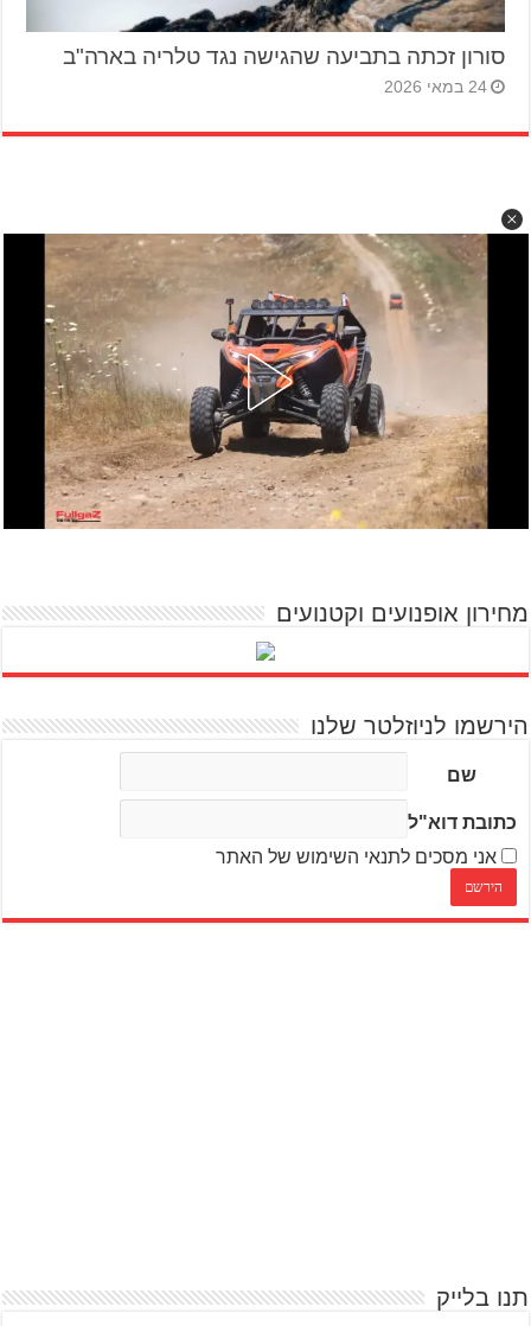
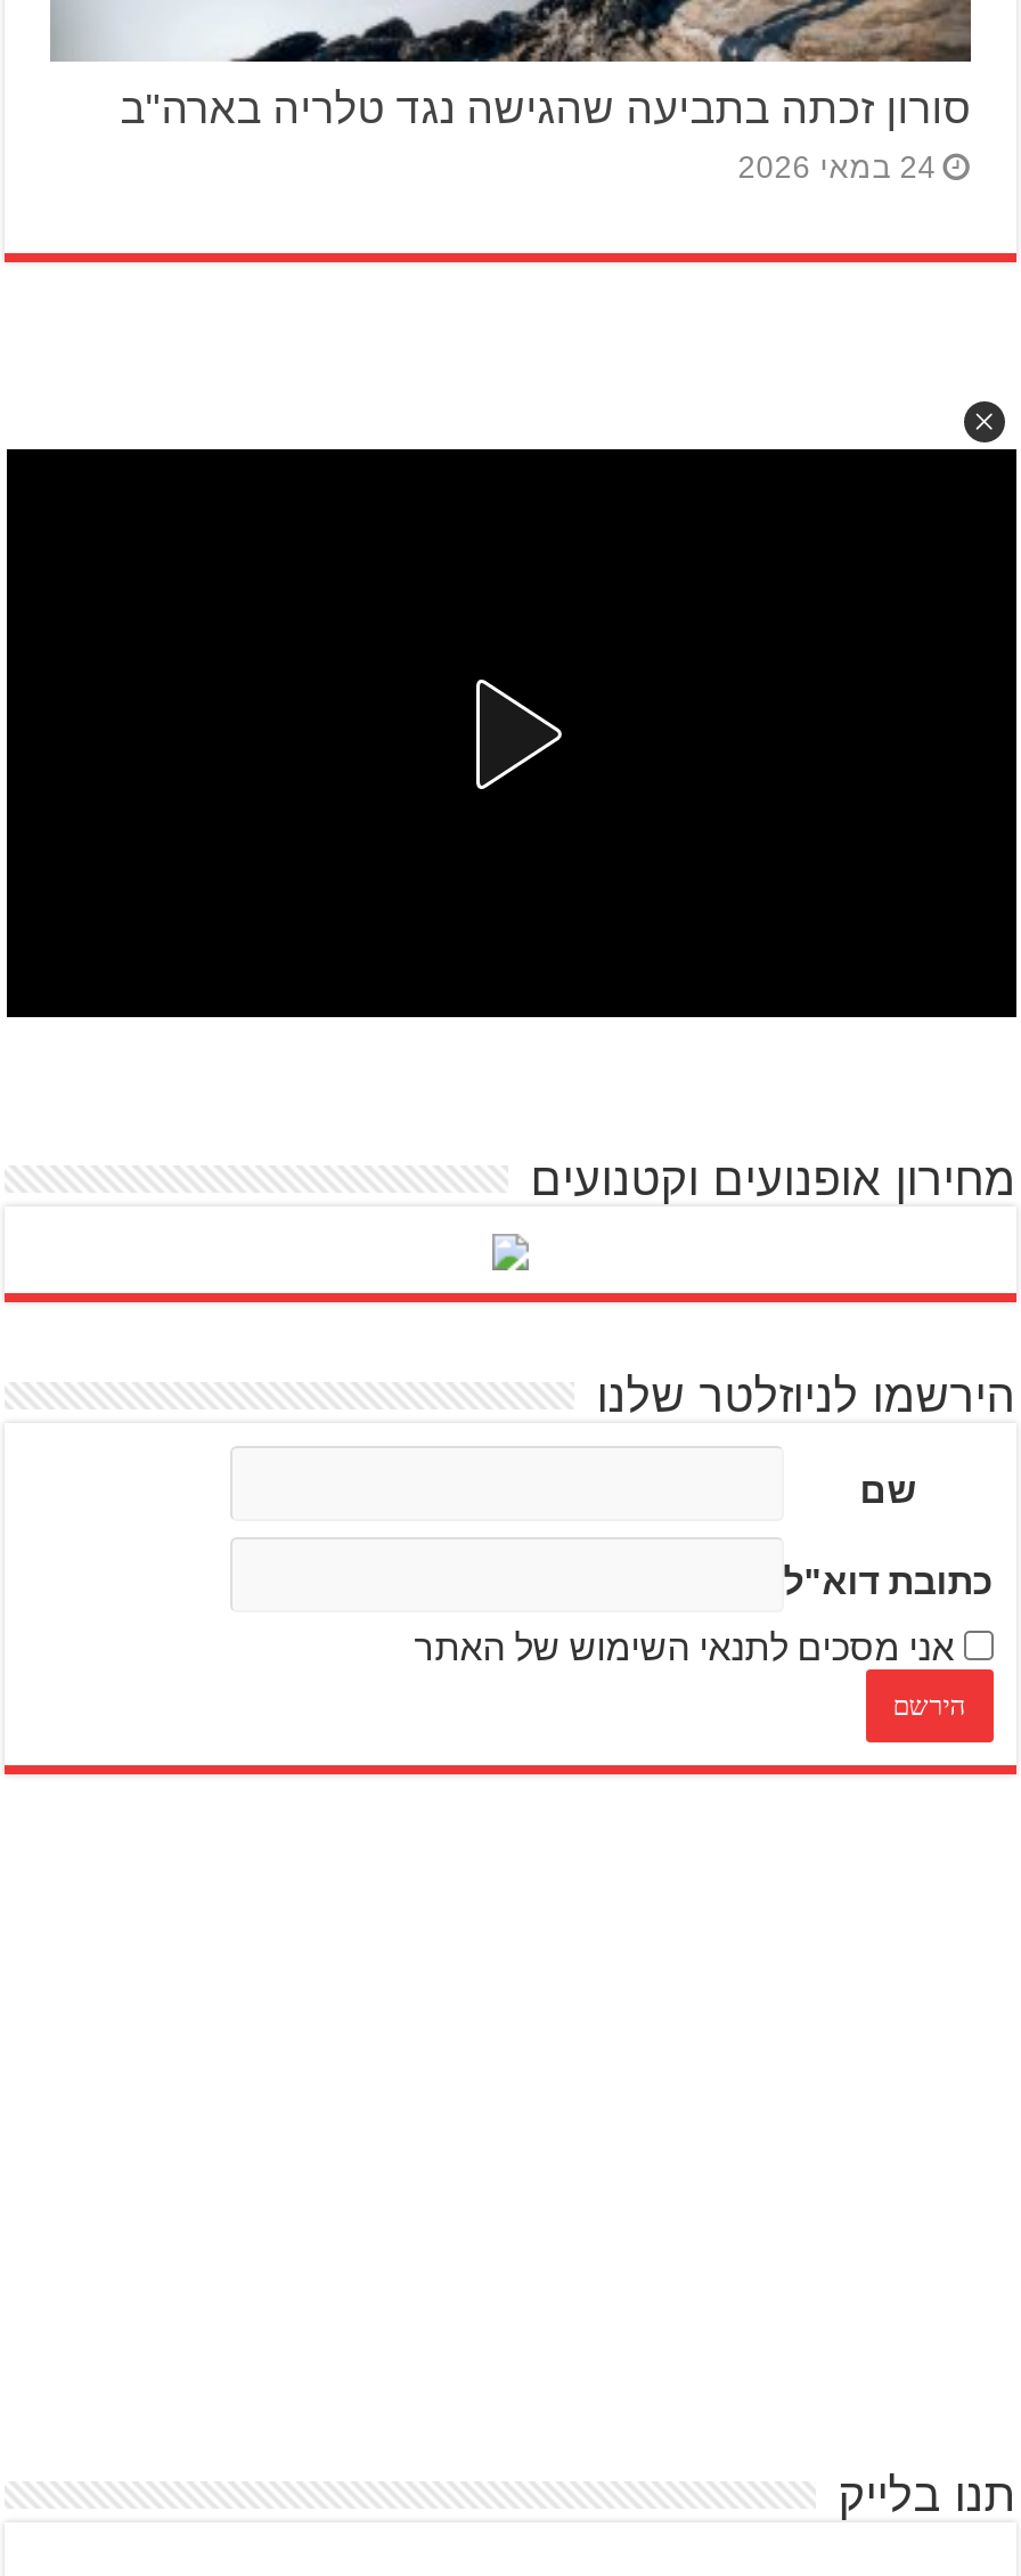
[43,232,490,530] [image] -> none

